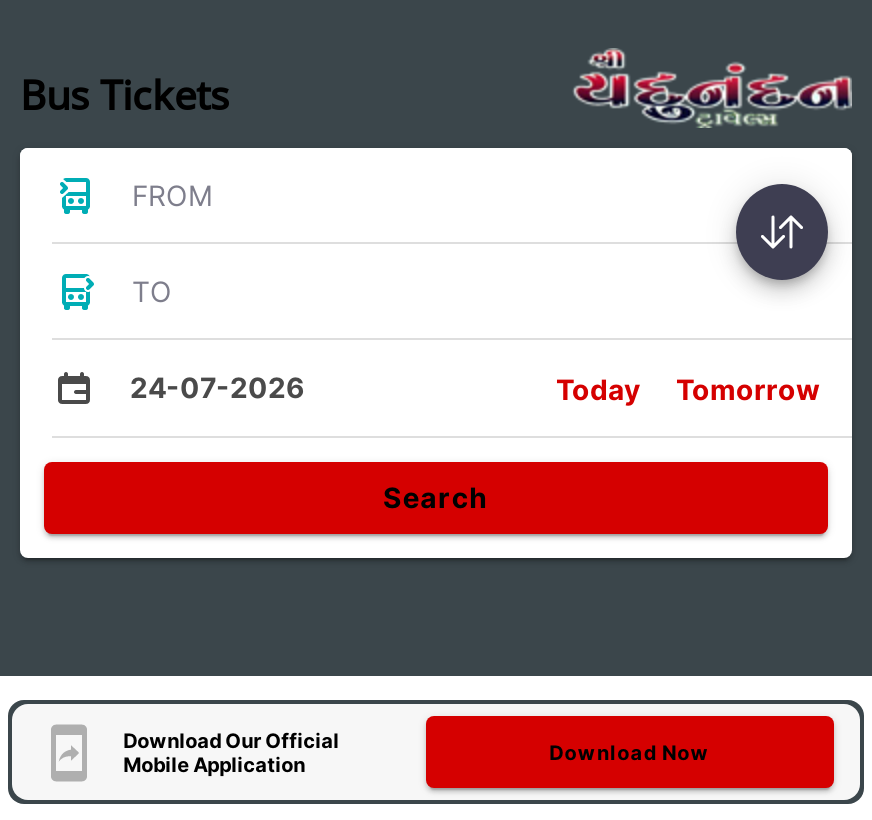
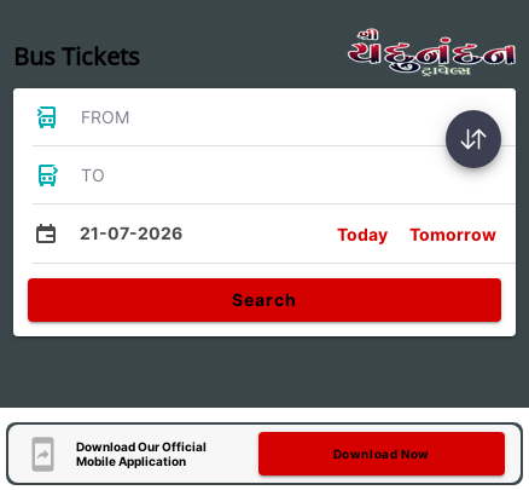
[130,370,304,404] 24-07-2026 -> [80,223,182,243] 21-07-2026

